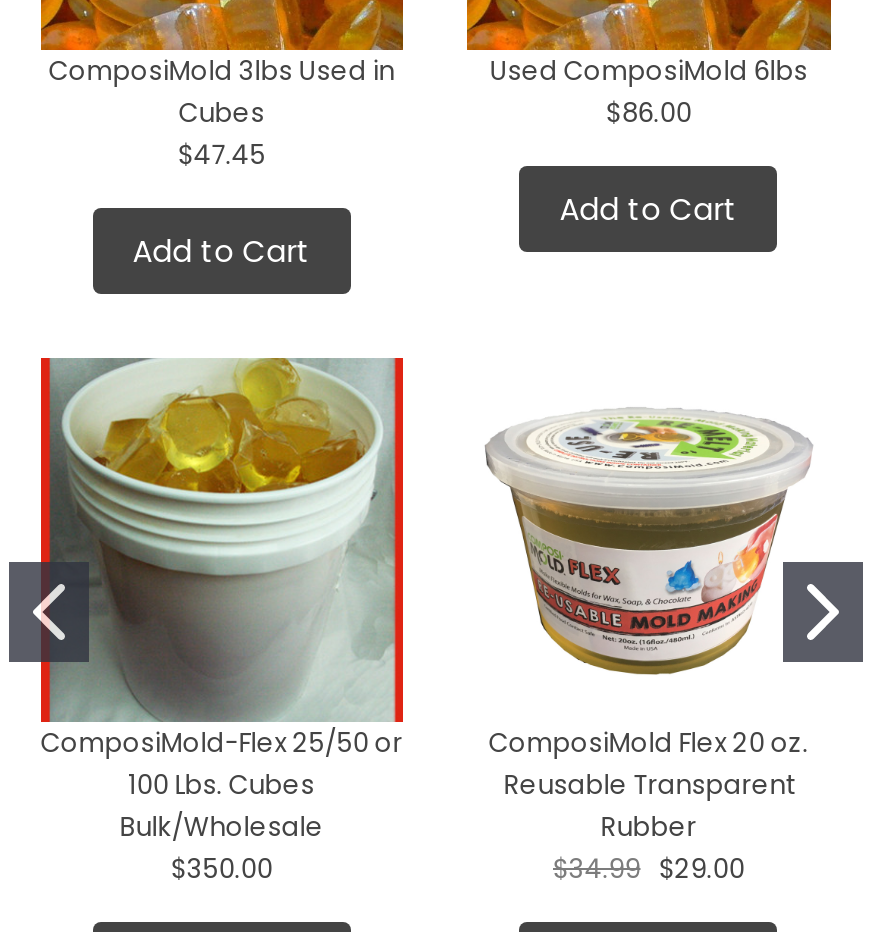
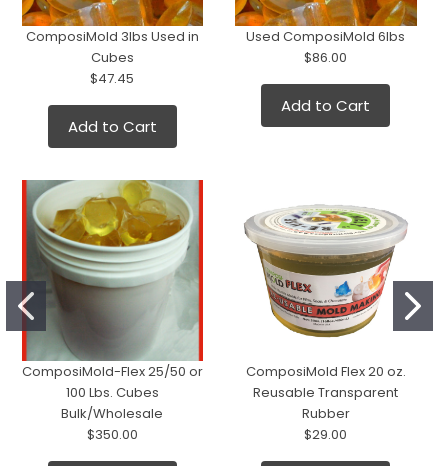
[553,850,745,888] $34.99 $29.00 -> [304,425,347,444] $29.00

